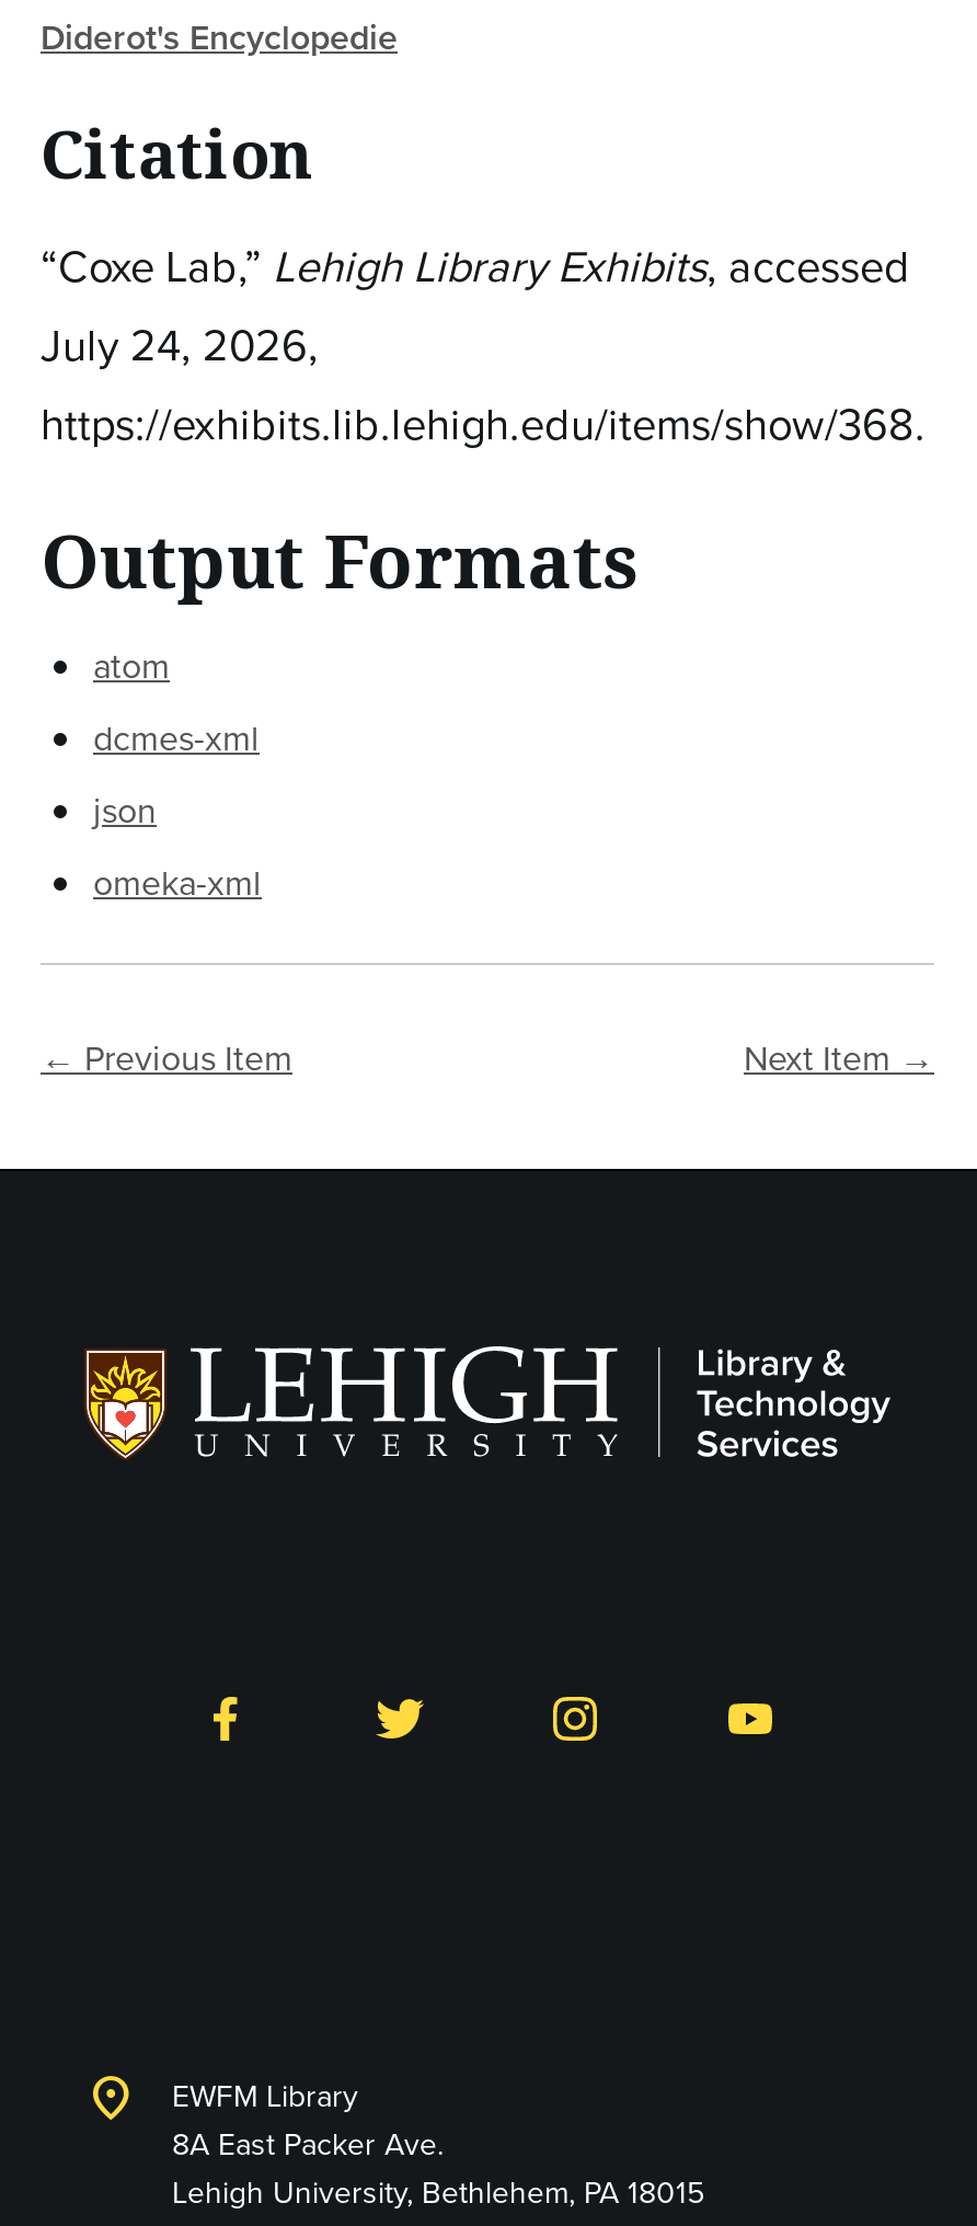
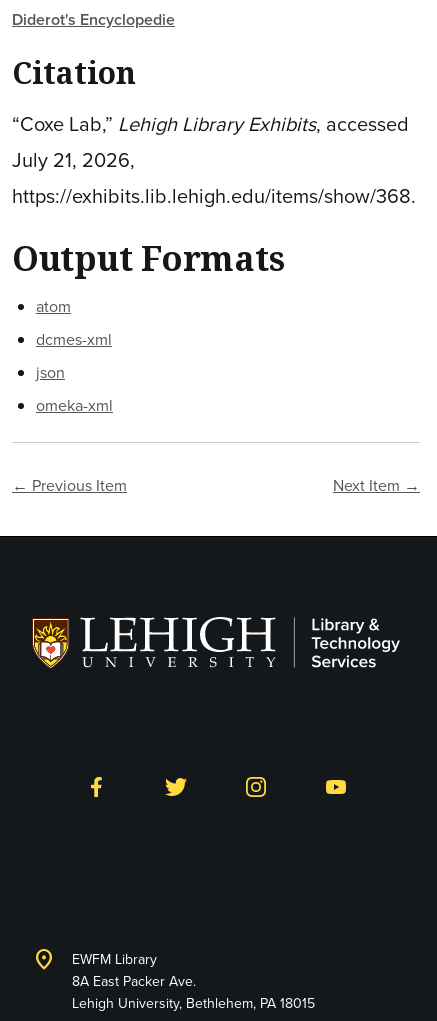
[41,311,319,375] July 24, 2026, -> [12,145,135,174] July 21, 2026,

